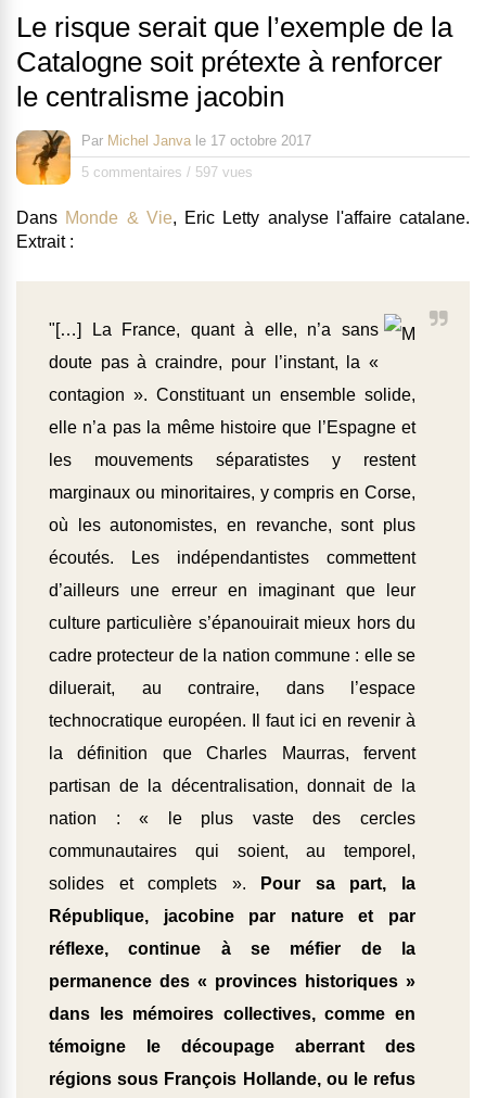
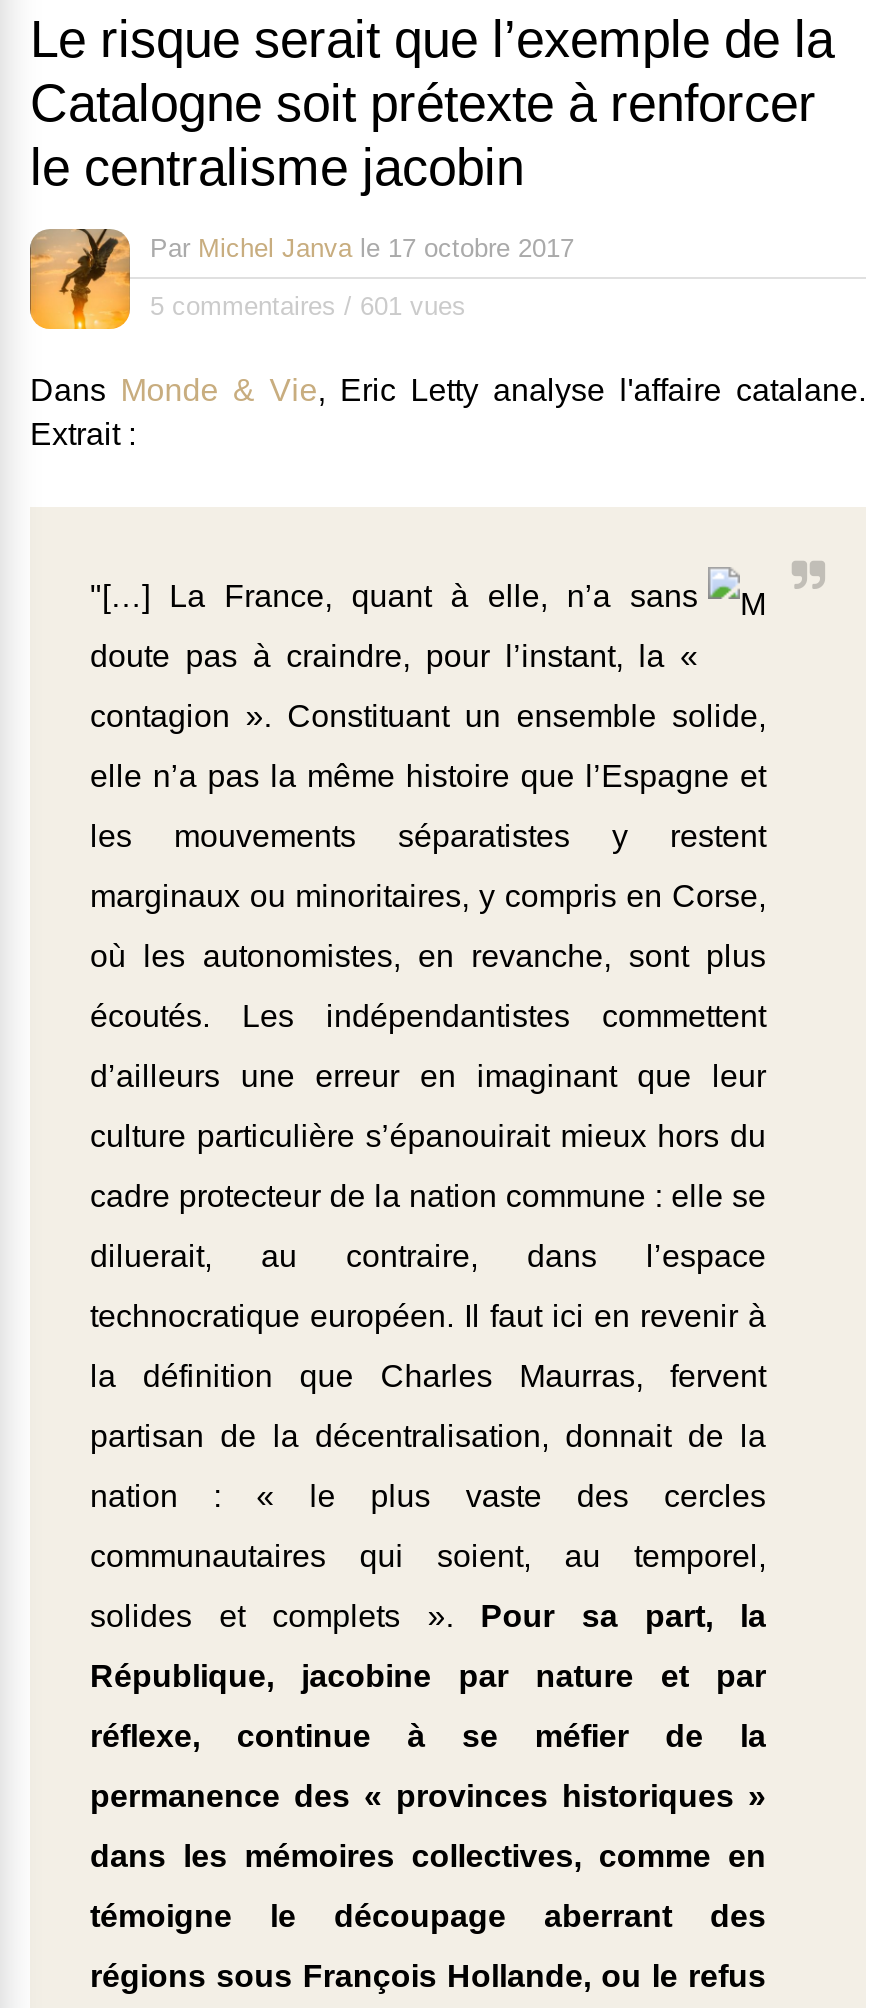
[81,164,253,180] 5 commentaires / 597 vues -> [150,291,466,321] 5 commentaires / 601 vues

